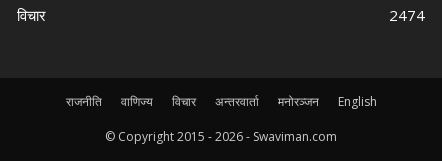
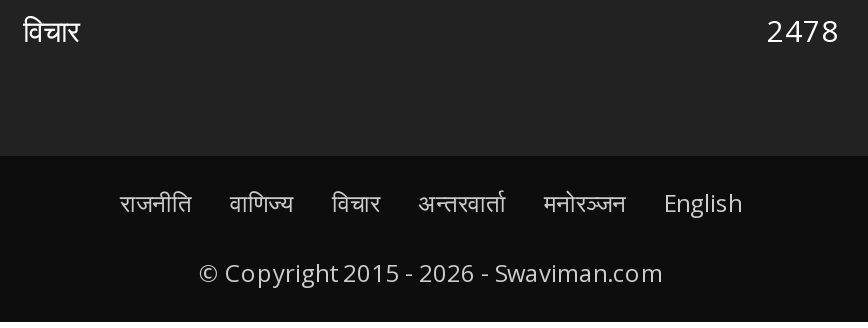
[389,5,425,25] 2474 -> [767,10,839,50] 2478

